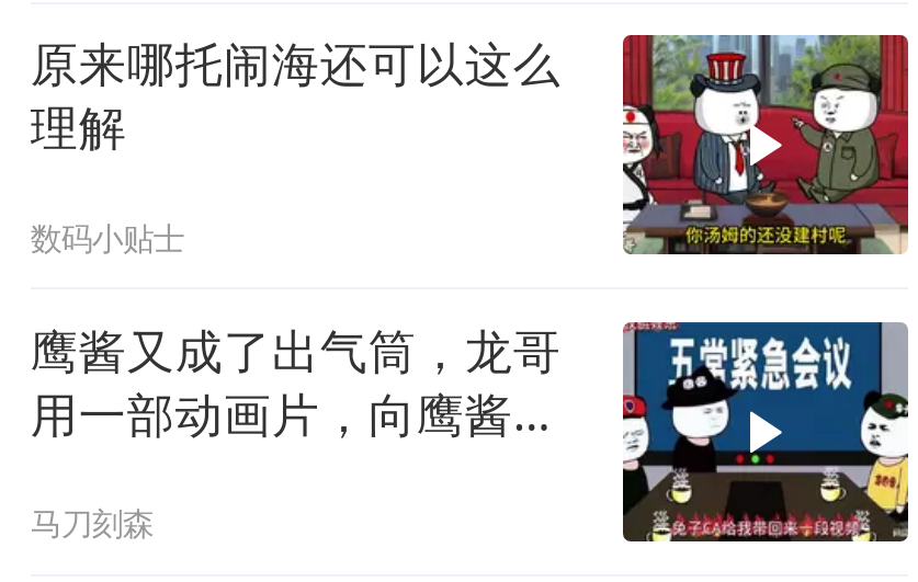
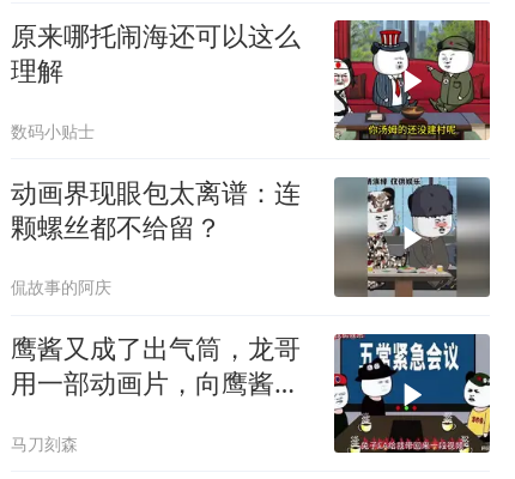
none -> [11,174,491,298] [image] | 动画界现眼包太离谱：连 | 颗螺丝都不给留？ | 侃故事的阿庆

